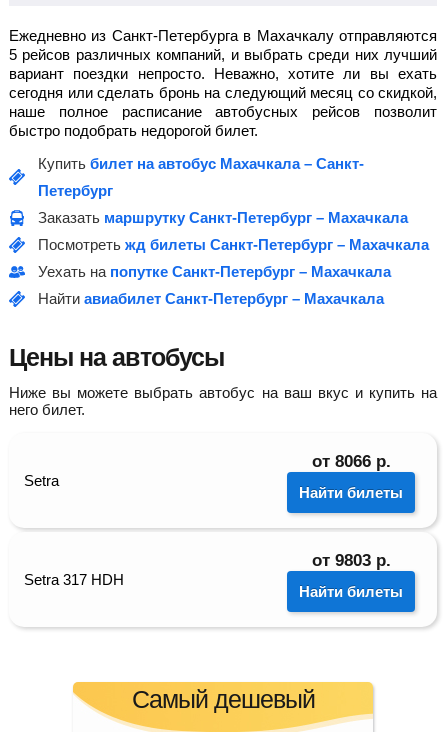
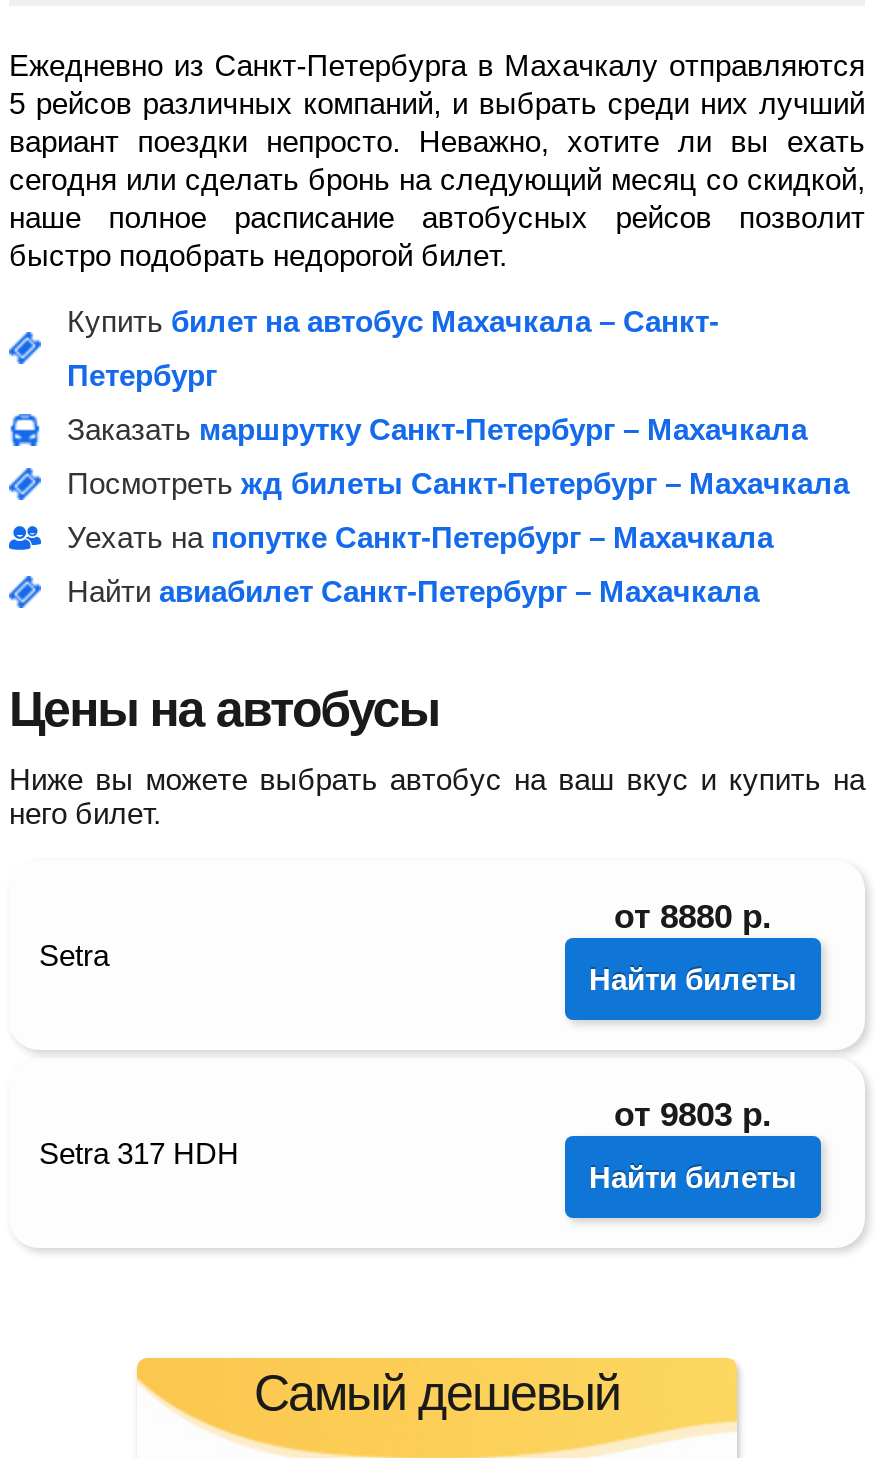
[311,451,390,470] от 8066 р. -> [614,897,772,935] от 8880 р.

